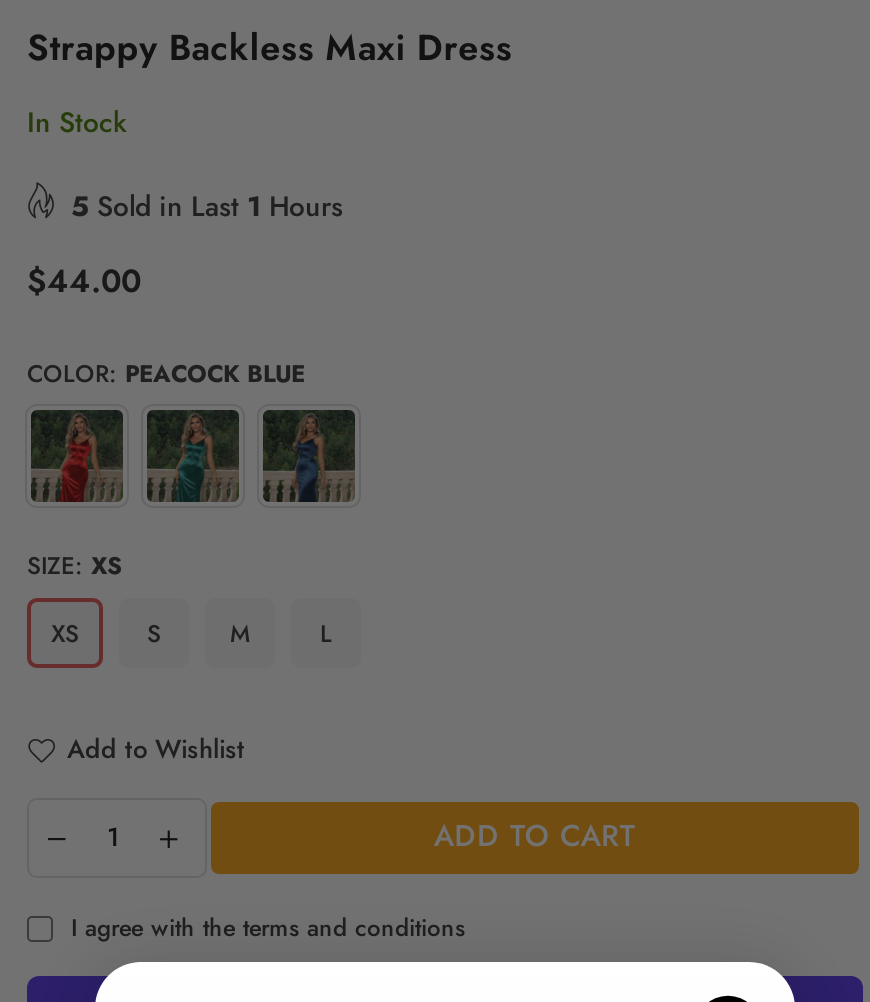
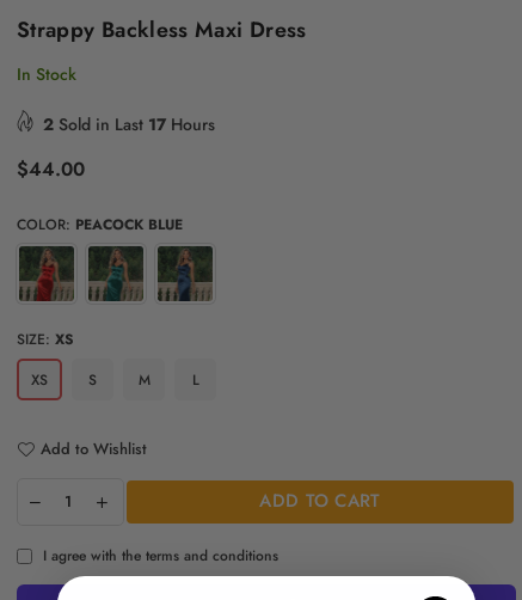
[71,185,343,225] 5 Sold in Last 1 Hours -> [43,112,215,136] 2 Sold in Last 17 Hours

